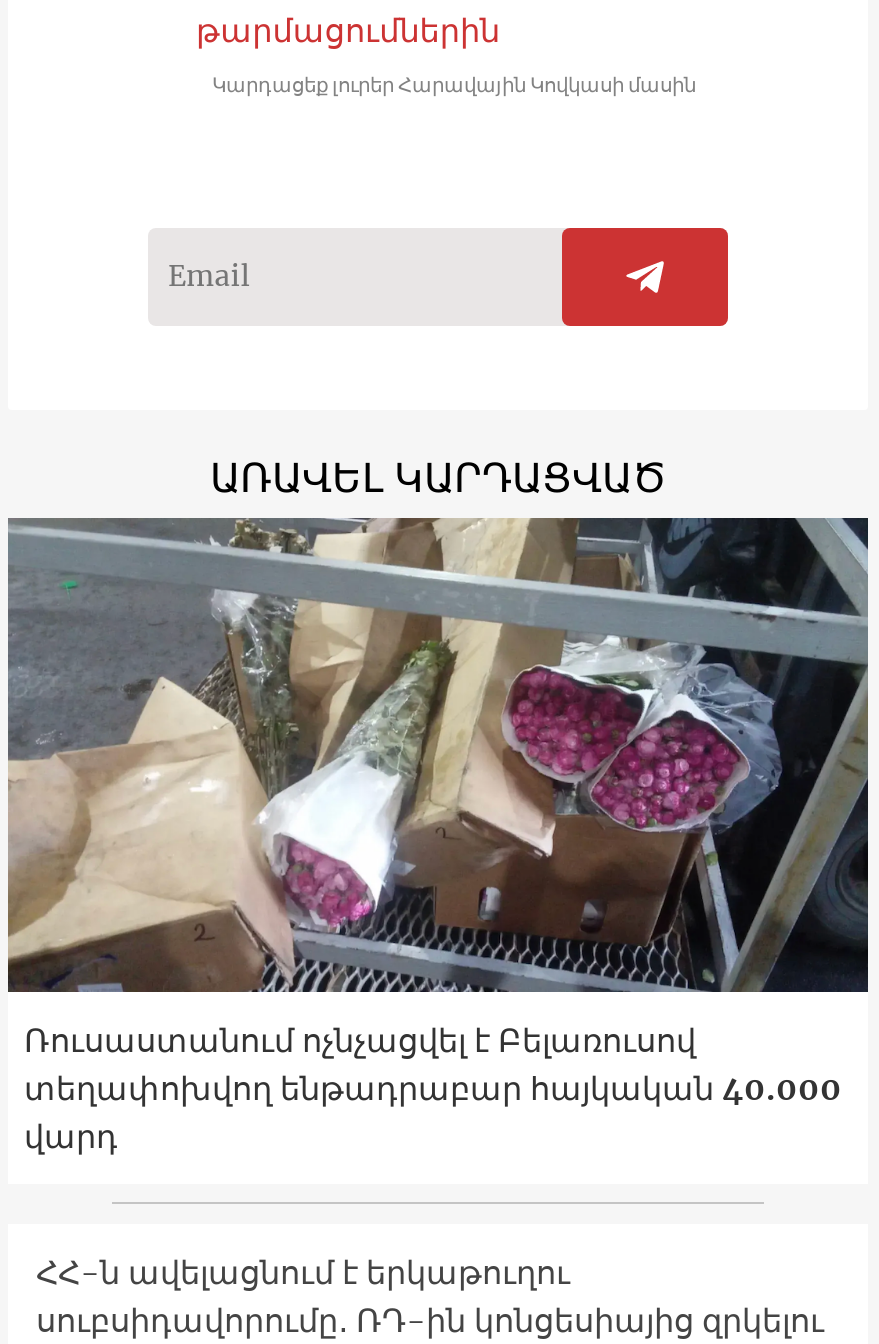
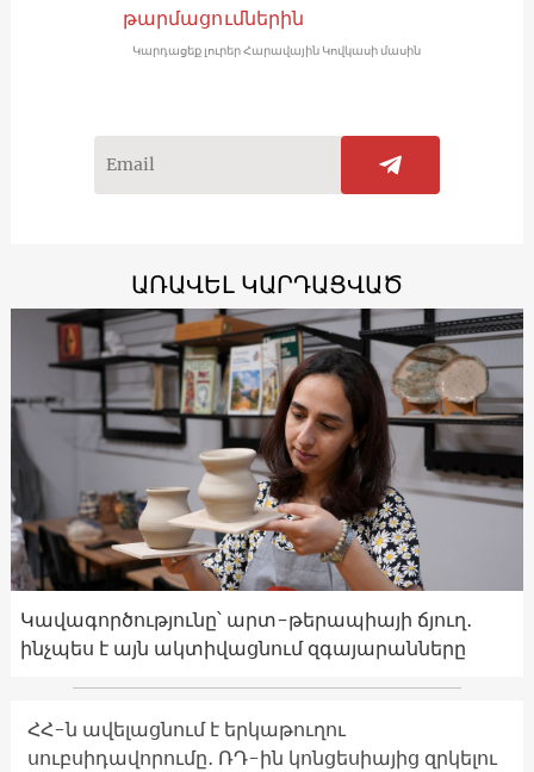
[8,516,868,1155] [image] | Ռուսաստանում ոչնչացվել է Բելառուսով | տեղափոխվող ենթադրաբար հայկական 40.000 | վարդ -> [11,307,523,659] [image] | Կավագործությունը՝ արտ-թերապիայի ճյուղ․ | ինչպես է այն ակտիվացնում զգայարանները

